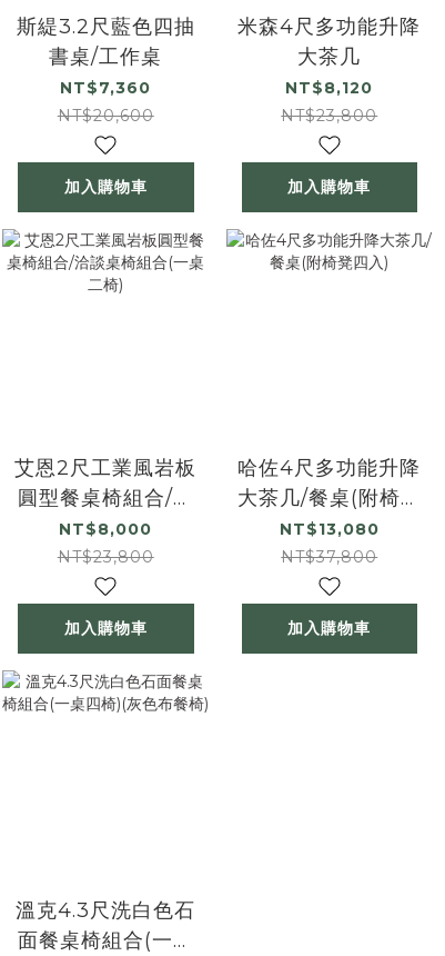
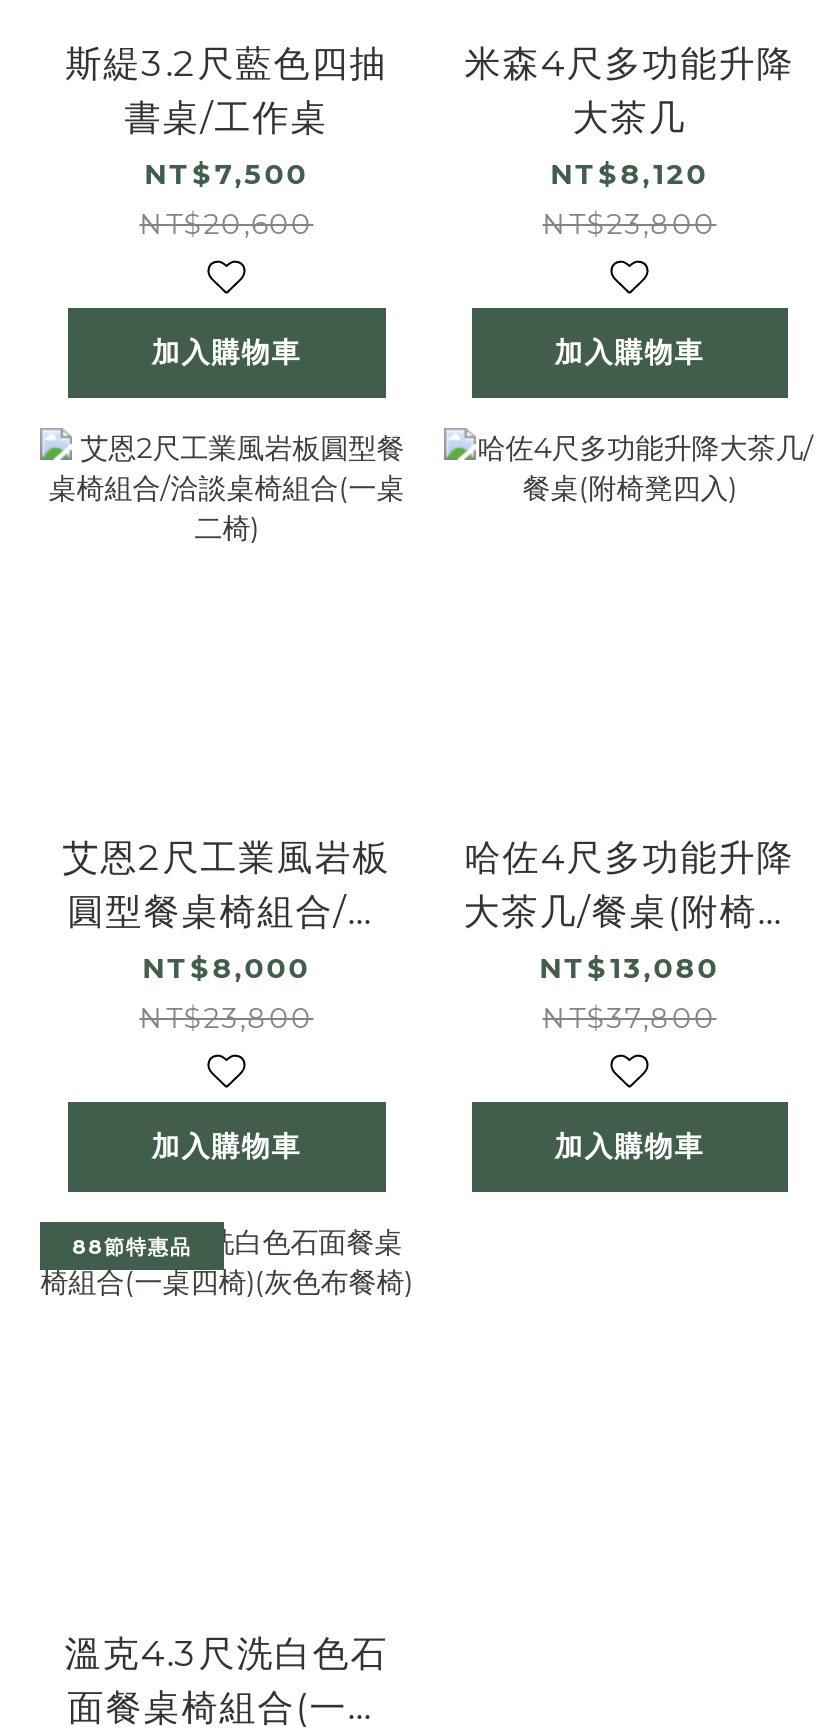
[60,77,151,97] NT$7,360 -> [144,155,308,191] NT$7,500
none -> [72,1234,192,1260] 88節特惠品

